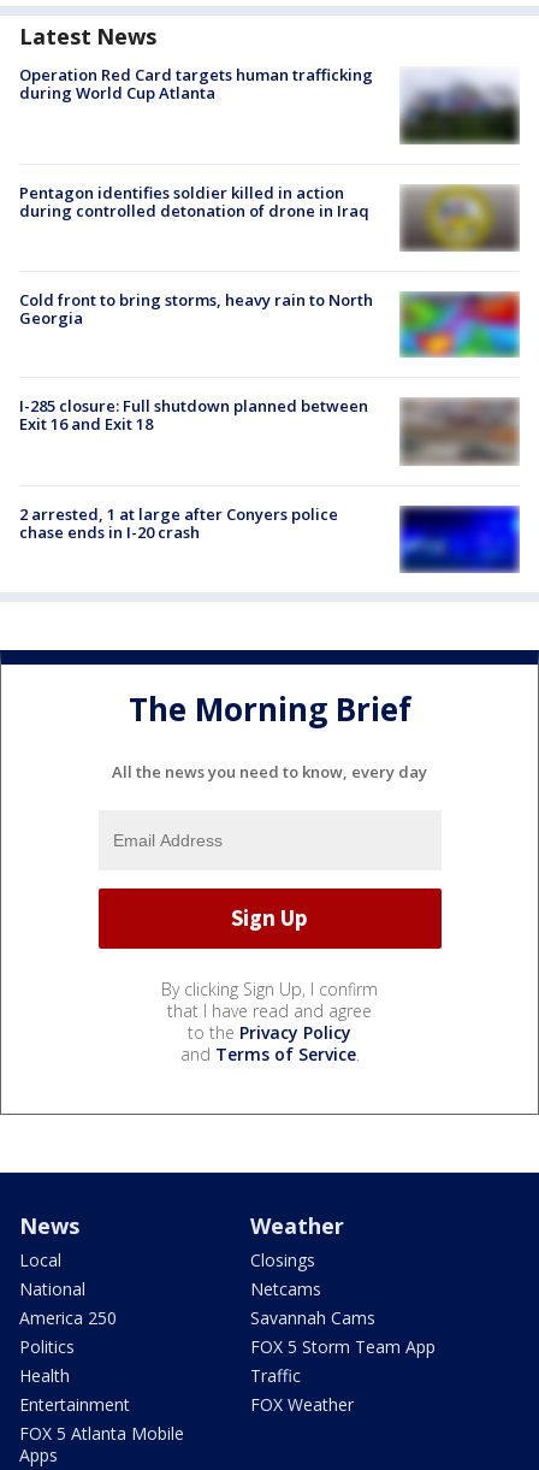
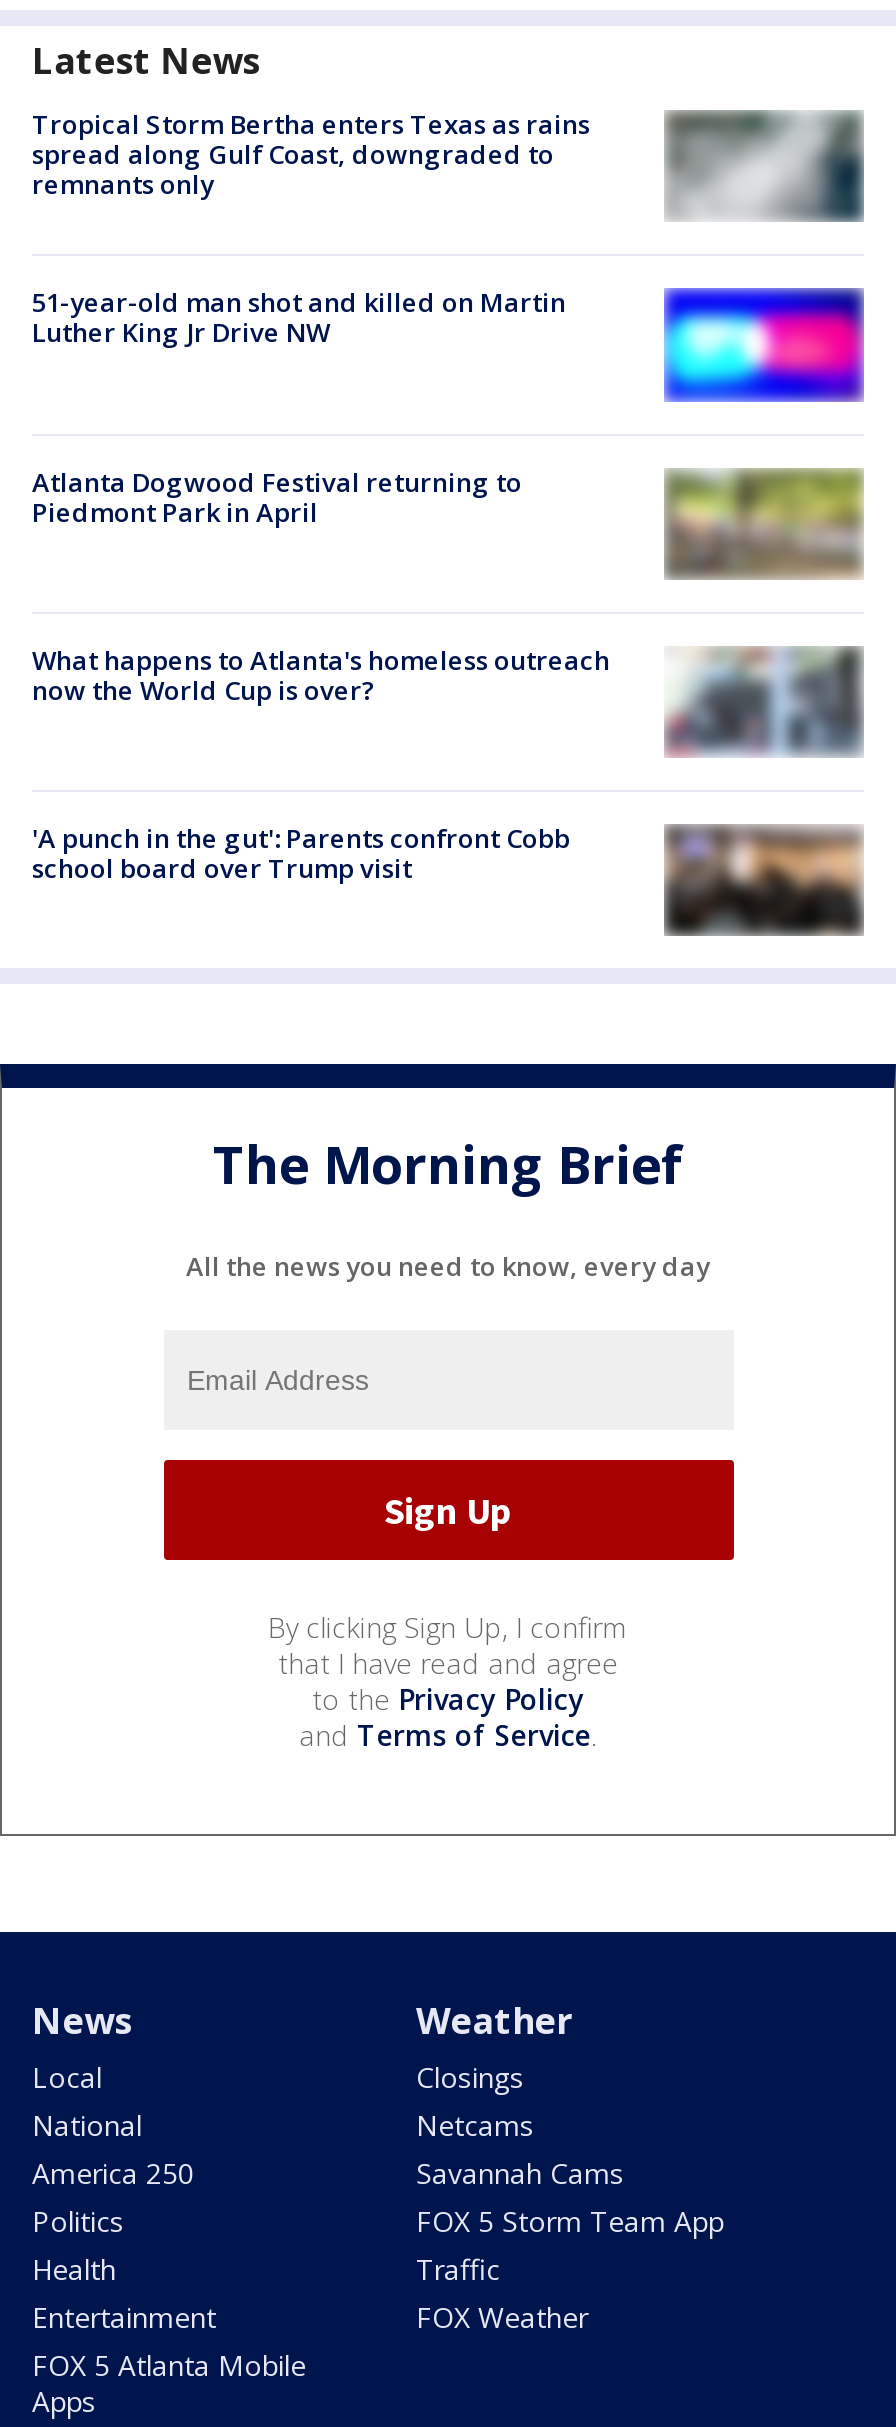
[19,64,519,146] [image] | Operation Red Card targets human trafficking | during World Cup Atlanta -> [32,106,864,226] [image] | Tropical Storm Bertha enters Texas as rains | spread along Gulf Coast, downgraded to | remnants only
[19,182,369,222] Pentagon identifies soldier killed in action | during controlled detonation of drone in Iraq -> [32,285,566,351] 51-year-old man shot and killed on Martin | Luther King Jr Drive NW
[399,182,520,253] [image] -> [664,286,864,404] [image]
[19,289,373,329] Cold front to bring storms, heavy rain to North | Georgia -> [32,463,522,529] Atlanta Dogwood Festival returning to | Piedmont Park in April
[399,291,520,358] [image] -> [664,468,864,580] [image]
[19,395,519,466] [image] | I-285 closure: Full shutdown planned between | Exit 16 and Exit 18 -> [32,642,862,758] [image] | What happens to Atlanta's homeless outreach | now the World Cup is over?
[19,503,338,542] 2 arrested, 1 at large after Conyers police | chase ends in I-20 crash -> [32,820,570,886] 'A punch in the gut': Parents confront Cobb | school board over Trump visit
[398,506,521,573] [image] -> [662,824,864,936] [image]

